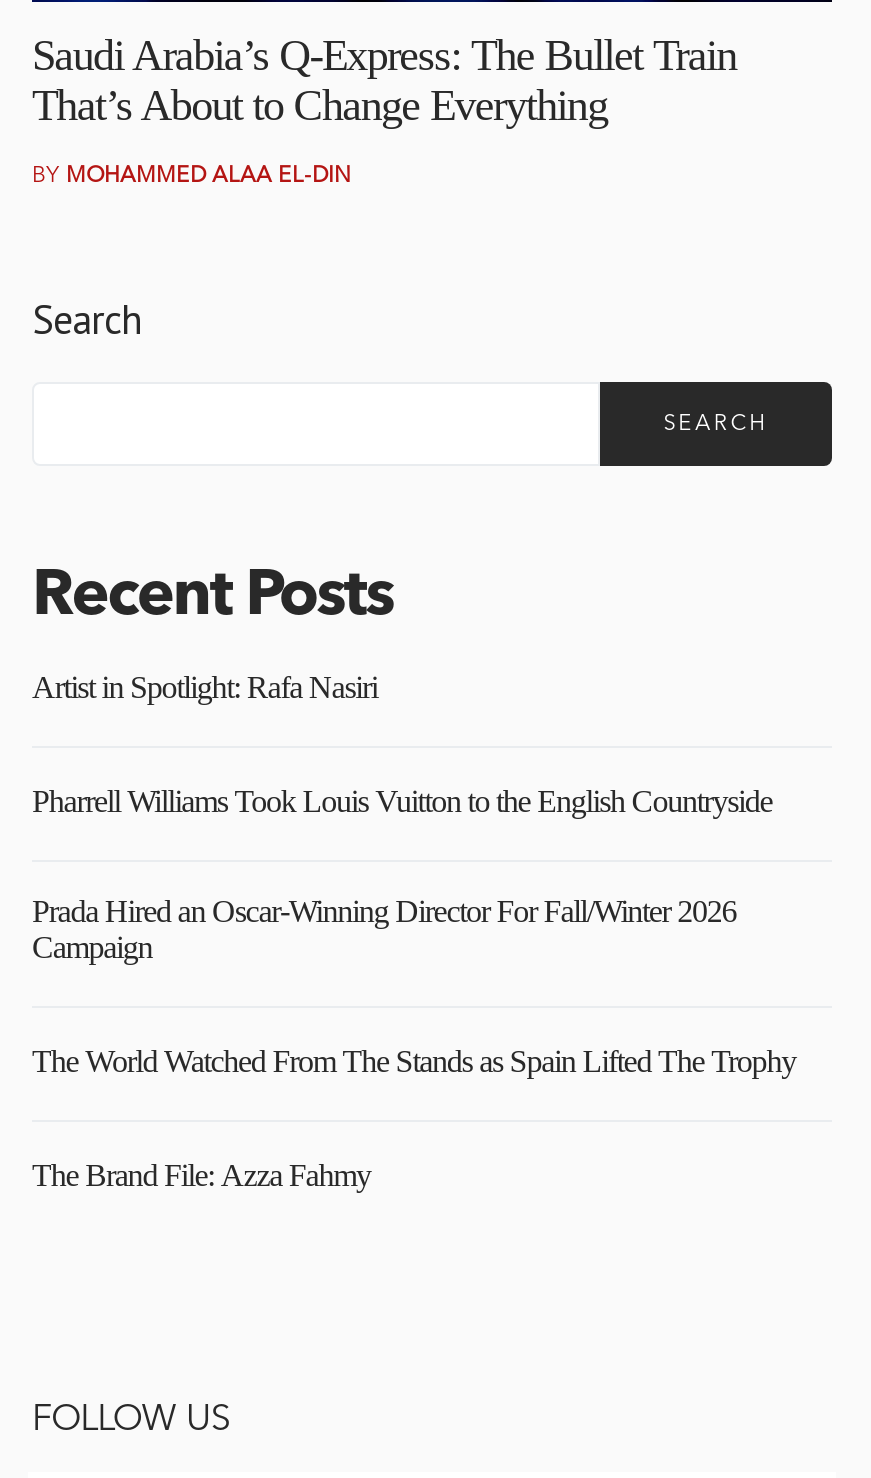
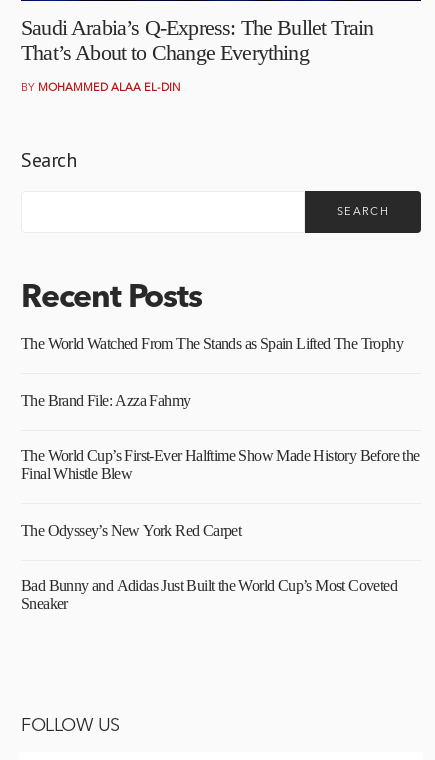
[32,670,772,964] Artist in Spotlight: Rafa Nasiri | Pharrell Williams Took Louis Vuitton to the English Countryside | Prada Hired an Oscar-Winning Director For Fall/Winter 2026 | Campaign -> none
moved [32,1044,796,1192] -> [21,335,403,409]: The World Watched From The Stands as Spain Lifted The Trophy | The Brand File: Azza Fahmy
none -> [21,447,420,612] The World Cup’s First-Ever Halftime Show Made History Before the | Final Whistle Blew | The Odyssey’s New York Red Carpet | Bad Bunny and Adidas Just Built the World Cup’s Most Coveted | Sneaker

